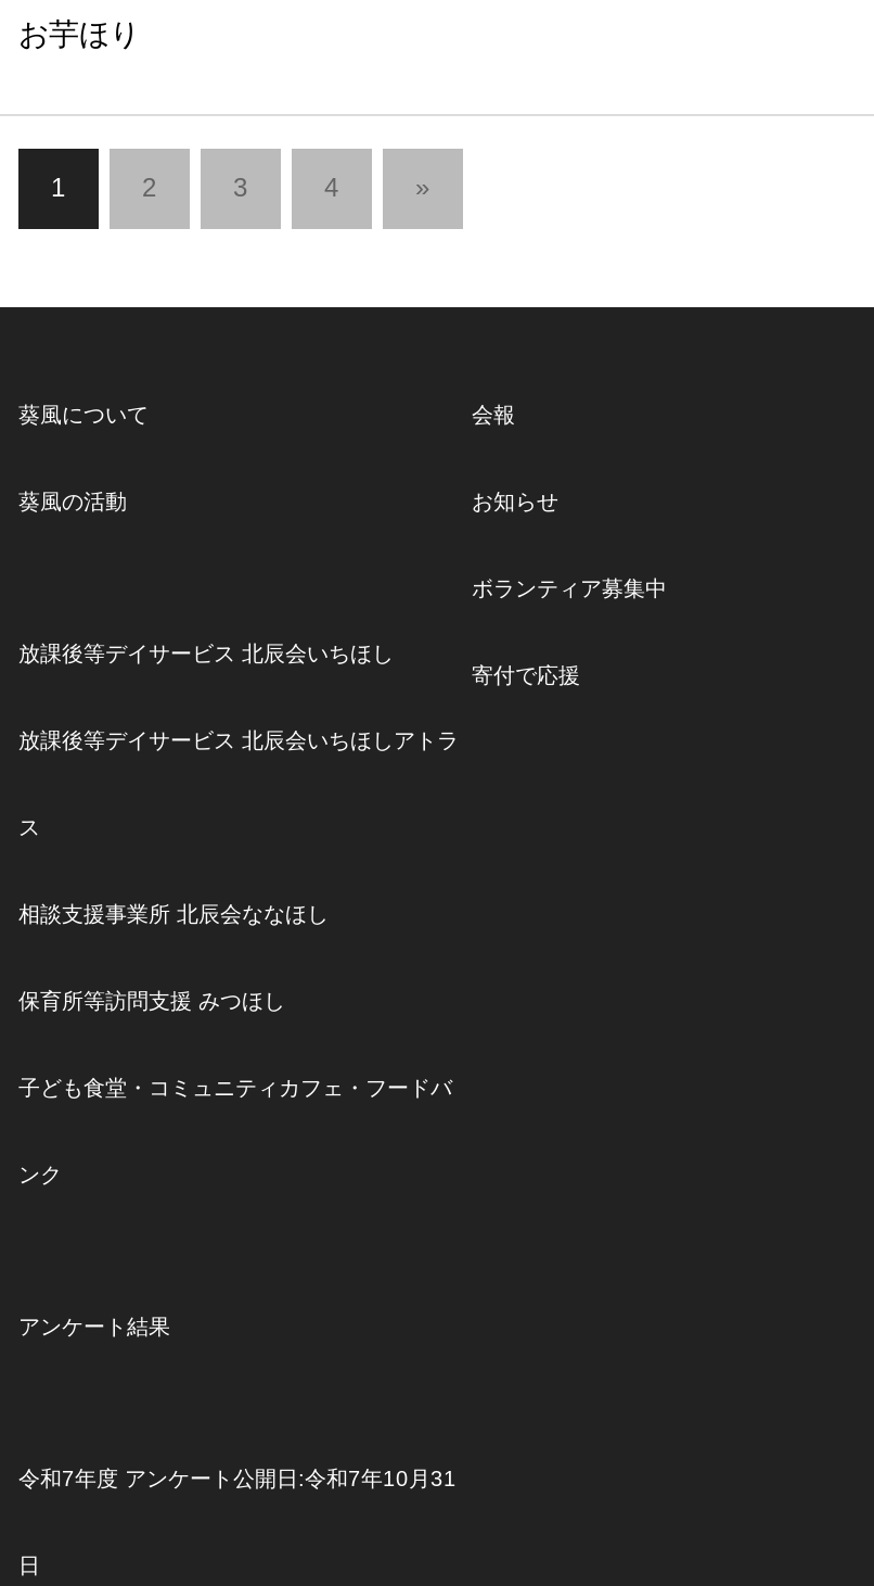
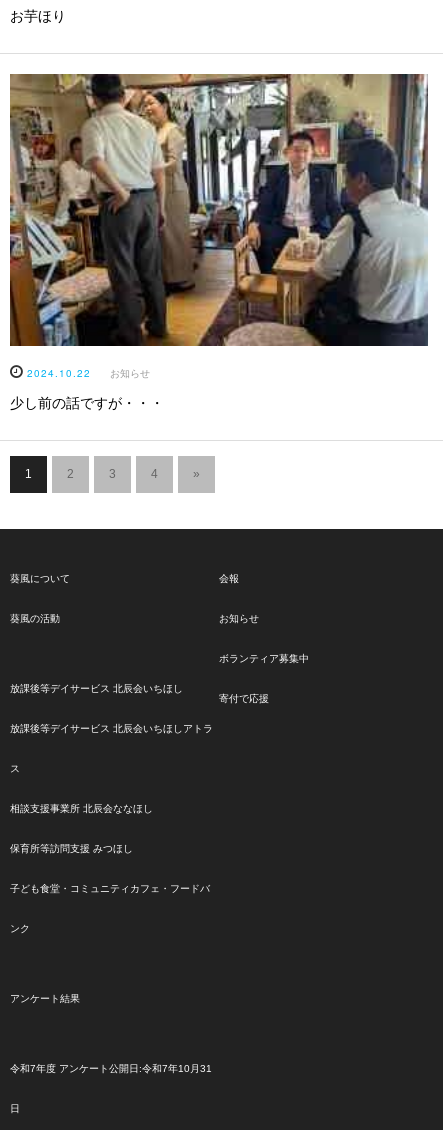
none -> [9,73,429,411] [image] | 2024.10.22 | お知らせ | 少し前の話ですが・・・

